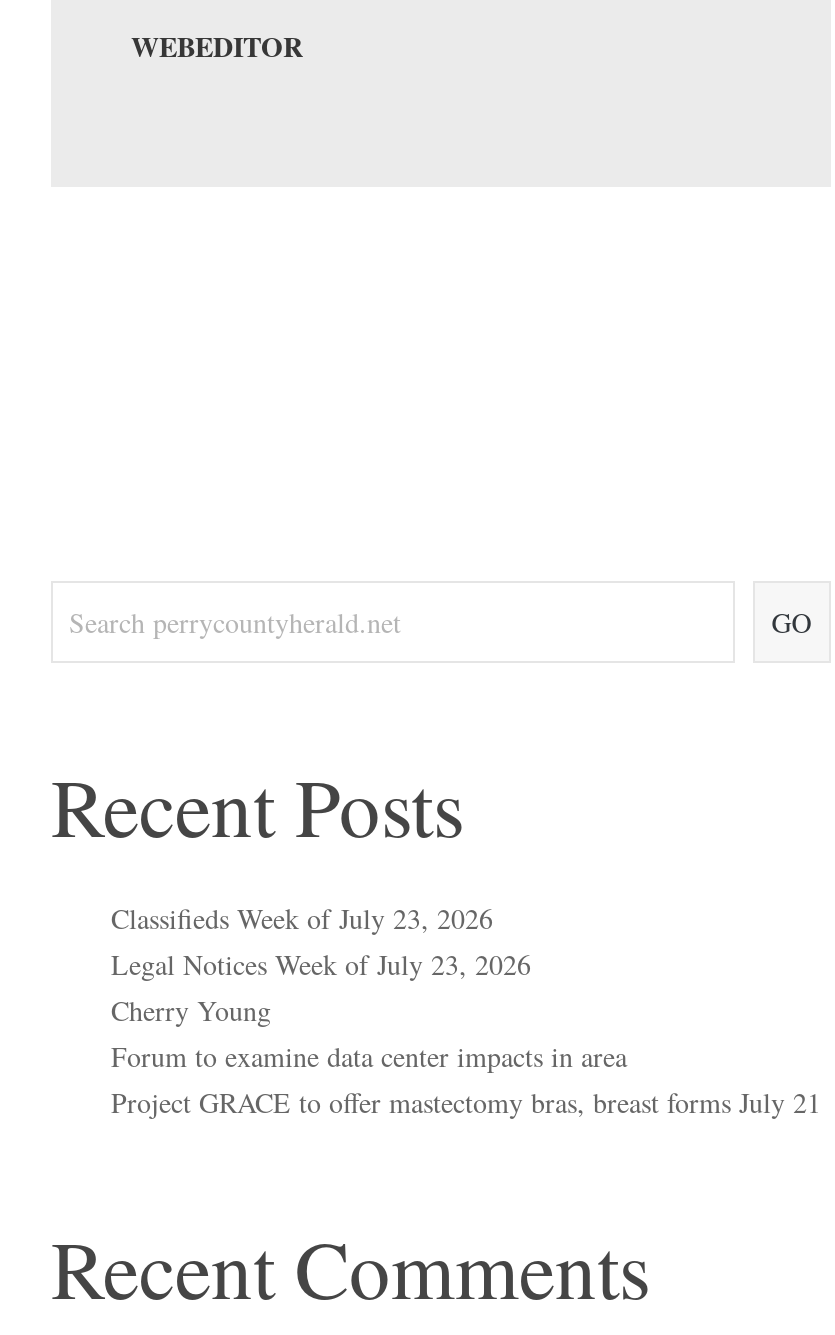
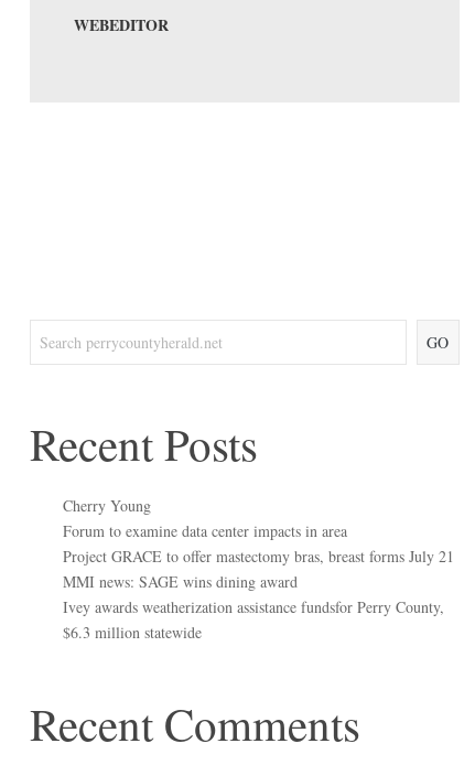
[111,900,531,984] Classifieds Week of July 23, 2026 | Legal Notices Week of July 23, 2026 -> none
moved [111,992,821,1122] -> [63,495,454,567]: Cherry Young | Forum to examine data center impacts in area | Project GRACE to offer mastectomy bras, breast forms July 21
none -> [63,571,444,643] MMI news: SAGE wins dining award | Ivey awards weatherization assistance fundsfor Perry County, | $6.3 million statewide

